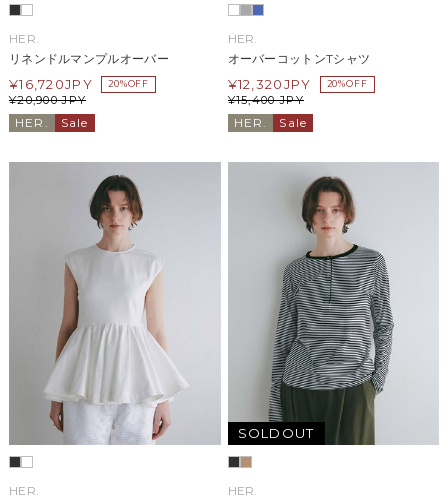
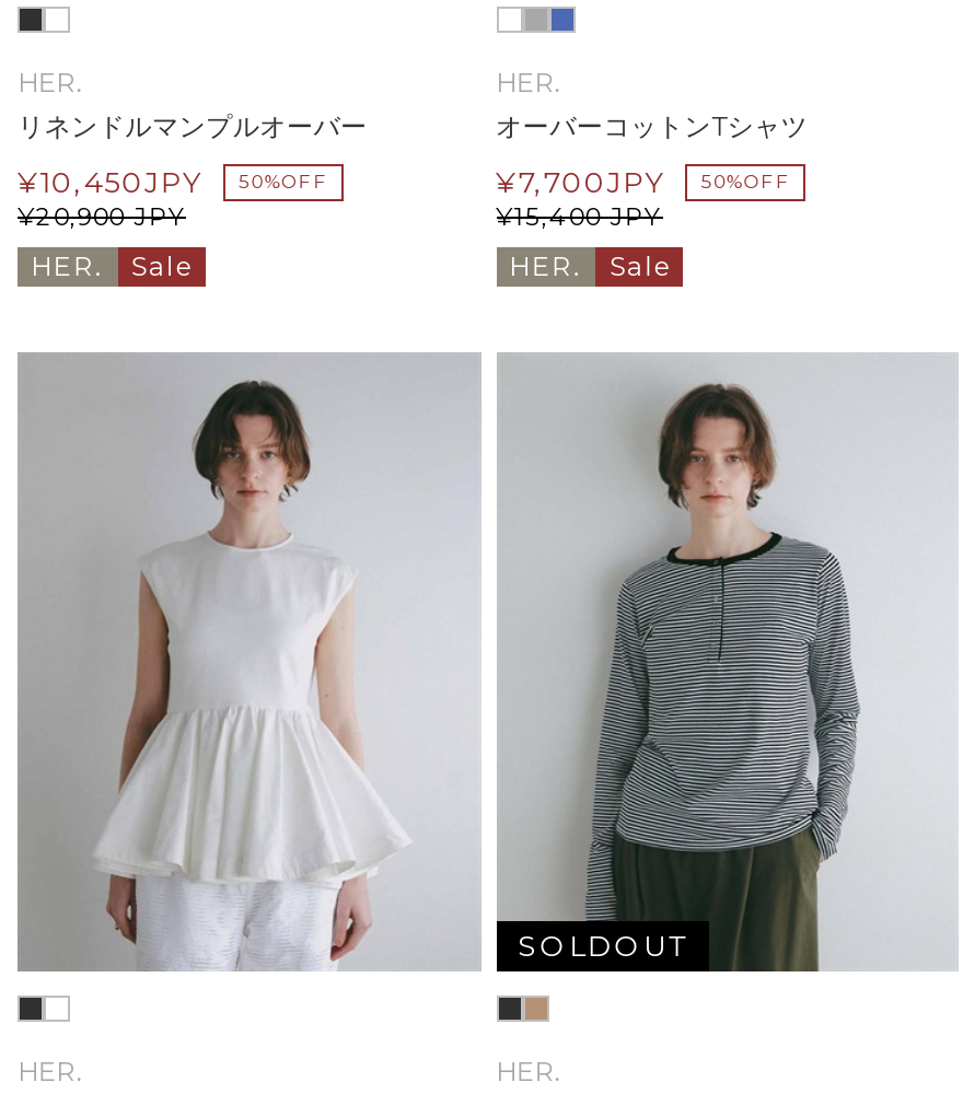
[9,76,149,92] ¥16,720JPY | 20%OFF -> [18,165,329,200] ¥10,450JPY | 50%OFF
[227,76,368,92] ¥12,320JPY | 20%OFF -> [496,165,791,200] ¥7,700JPY | 50%OFF

